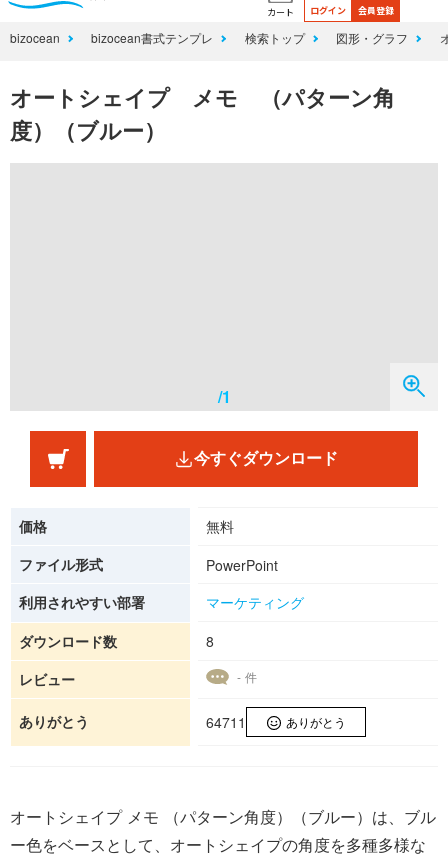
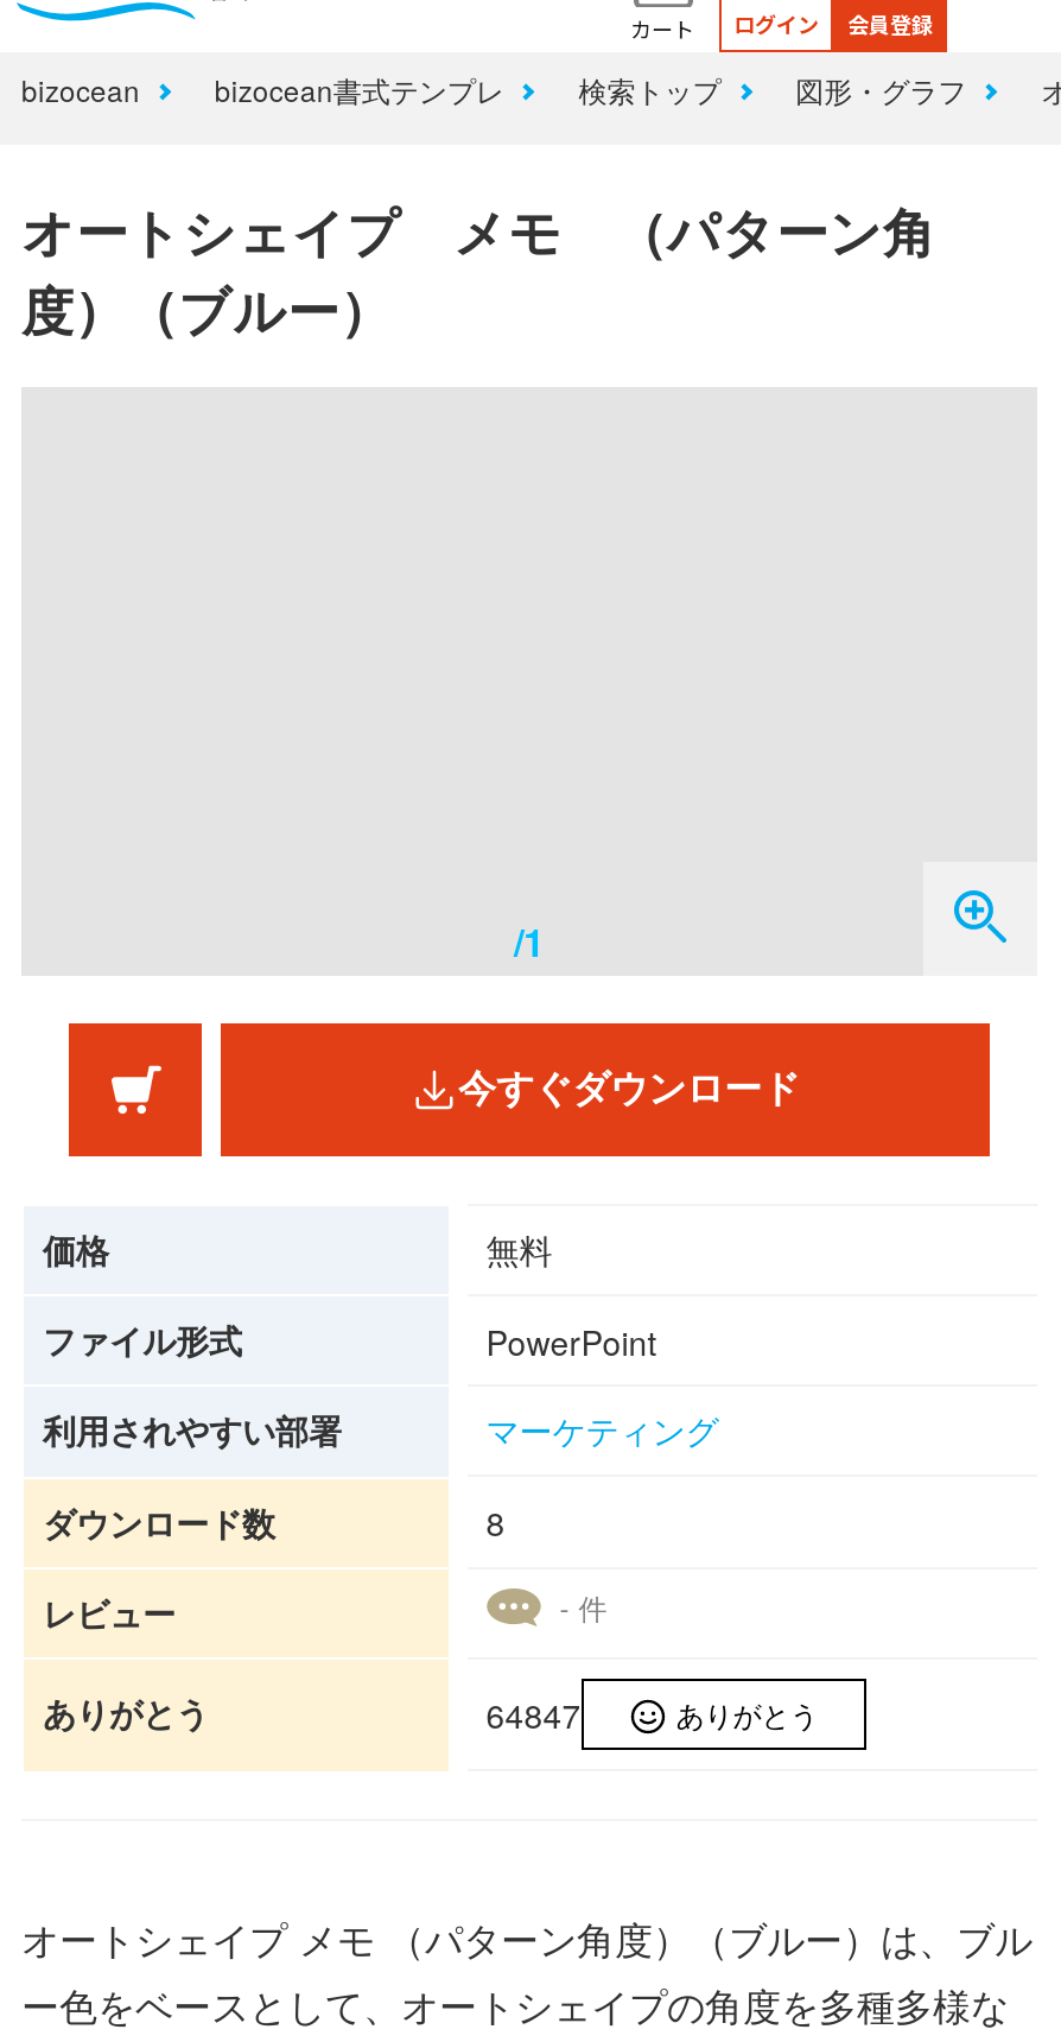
[206,712,246,732] 64711 -> [486,1691,581,1739] 64847

